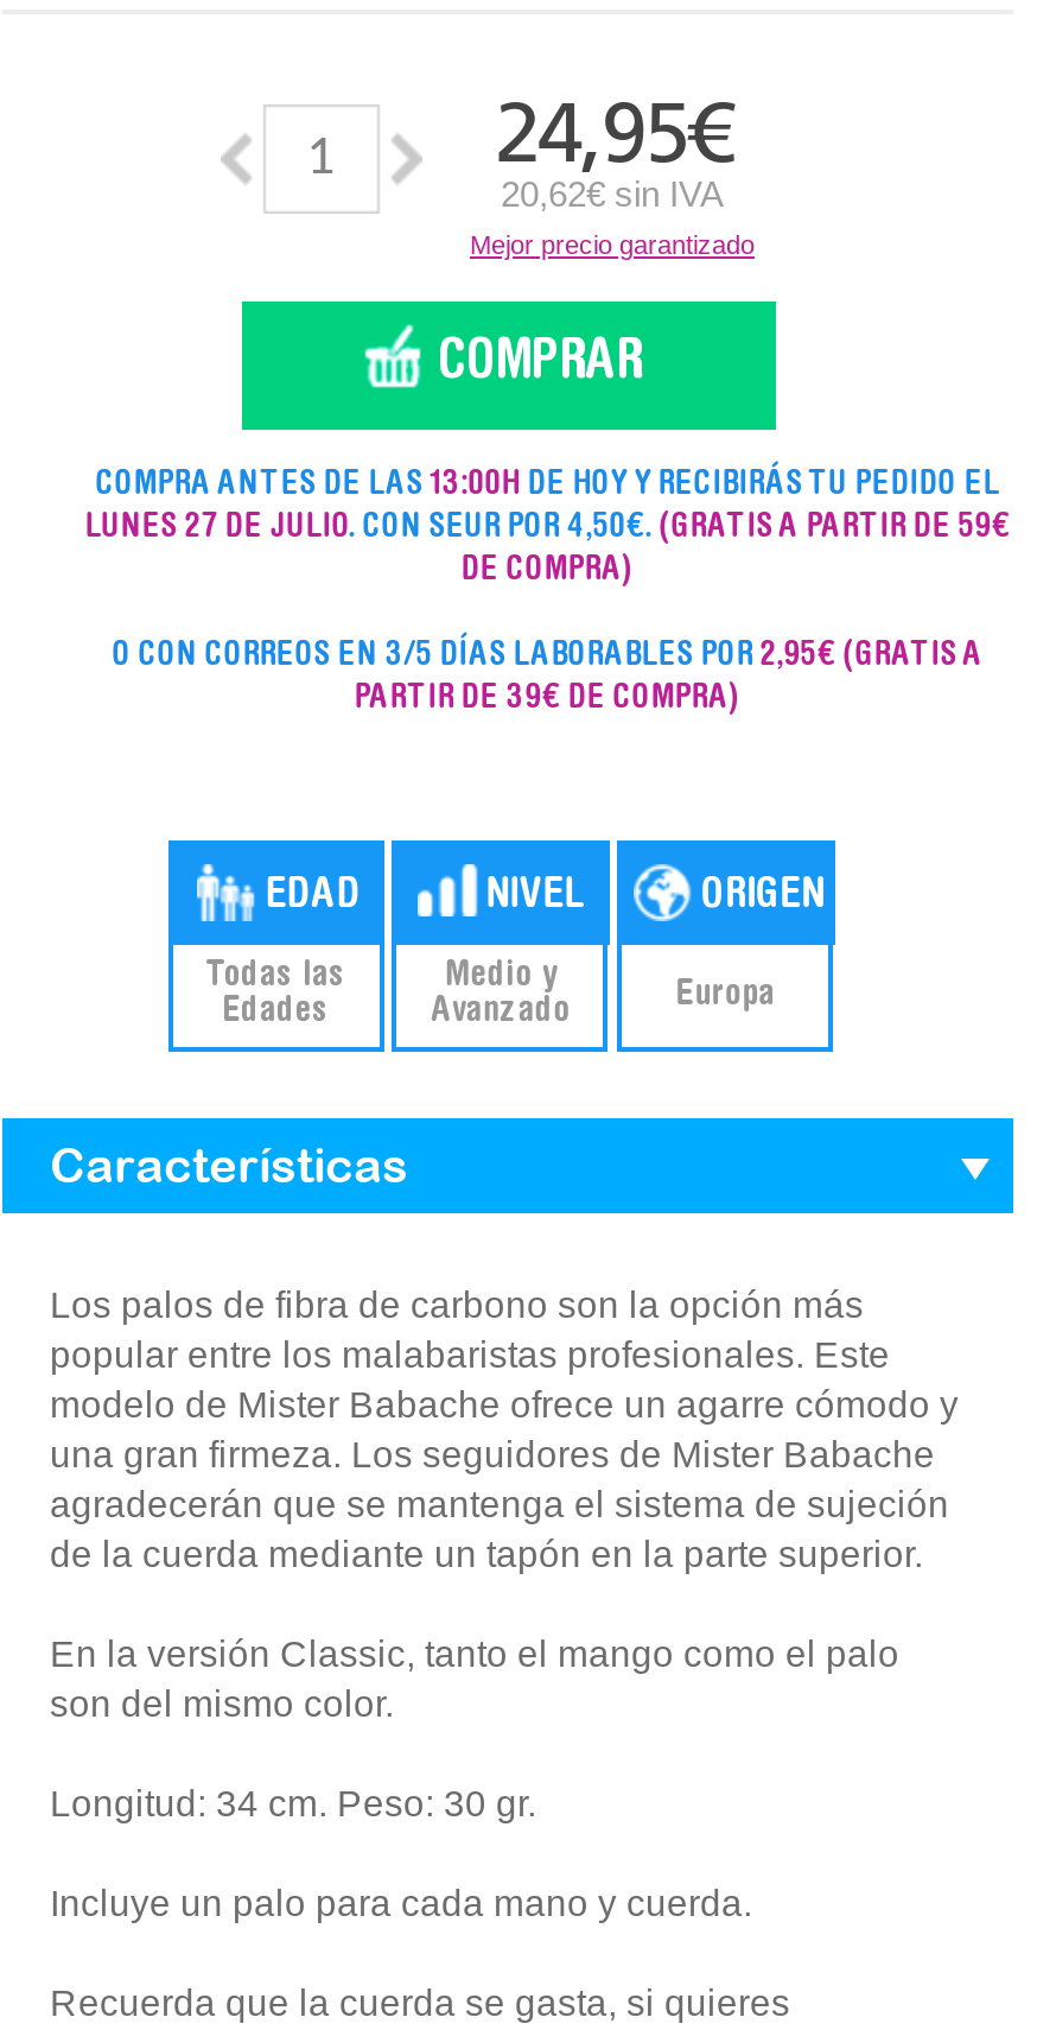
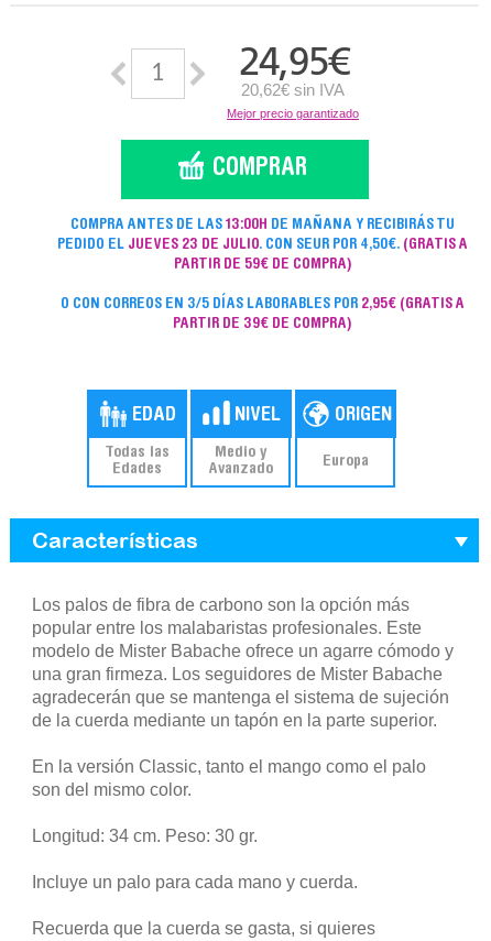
[85,470,1010,589] COMPRA ANTES DE LAS 13:00H DE HOY Y RECIBIRÁS TU PEDIDO EL | LUNES 27 DE JULIO. CON SEUR POR 4,50€. (GRATIS A PARTIR DE 59€ | DE COMPRA) -> [57,218,468,273] COMPRA ANTES DE LAS 13:00H DE MAÑANA Y RECIBIRÁS TU | PEDIDO EL JUEVES 23 DE JULIO. CON SEUR POR 4,50€. (GRATIS A | PARTIR DE 59€ DE COMPRA)

